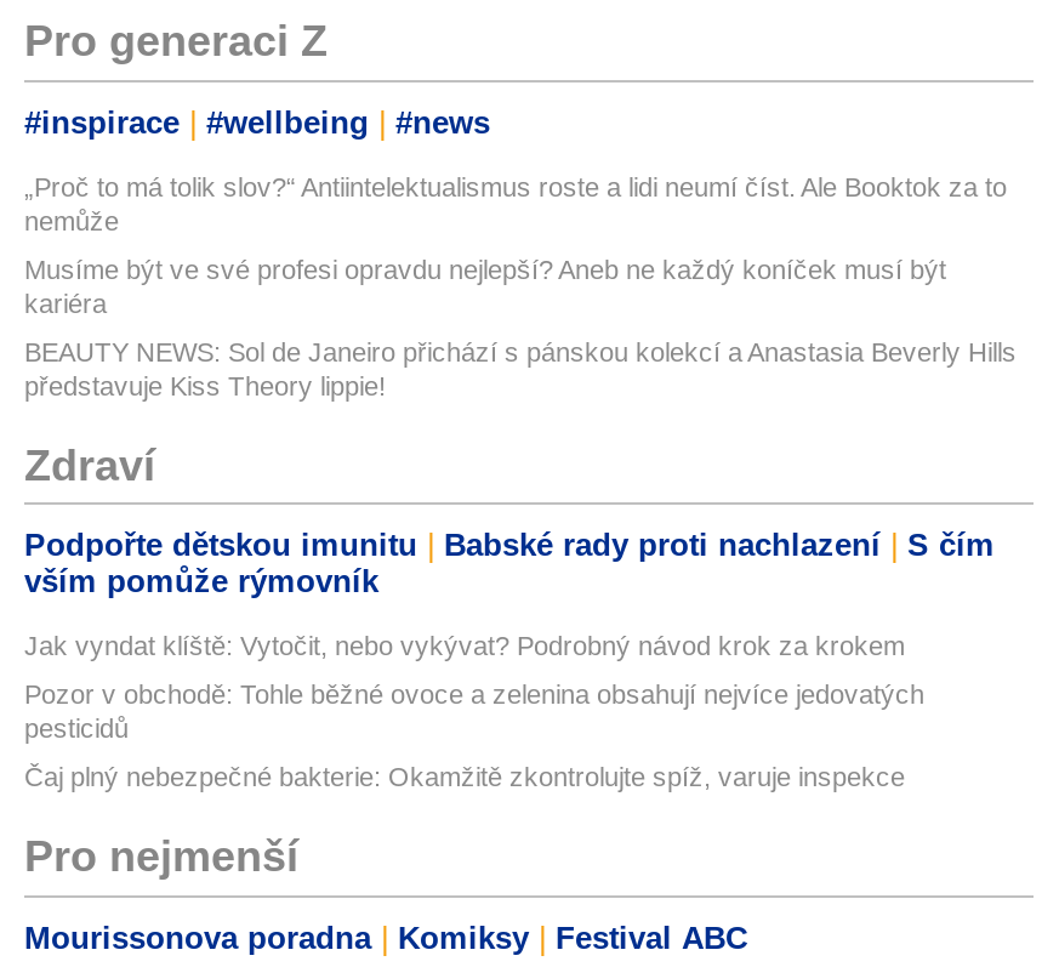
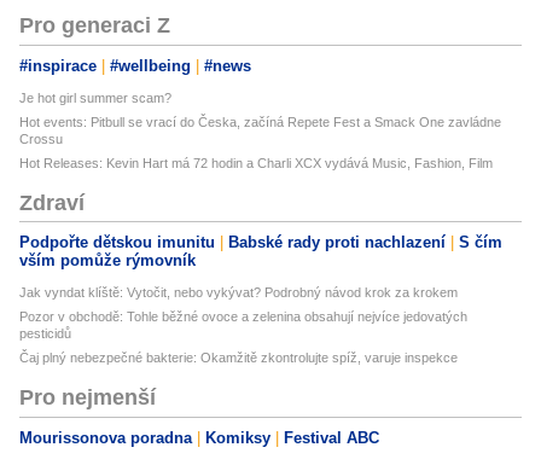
[24,172,1007,235] „Proč to má tolik slov?“ Antiintelektualismus roste a lidi neumí číst. Ale Booktok za to | nemůže -> [19,90,171,105] Je hot girl summer scam?
[24,254,946,317] Musíme být ve své profesi opravdu nejlepší? Aneb ne každý koníček musí být | kariéra -> [19,114,501,146] Hot events: Pitbull se vrací do Česka, začíná Repete Fest a Smack One zavládne | Crossu
[24,337,1017,400] BEAUTY NEWS: Sol de Janeiro přichází s pánskou kolekcí a Anastasia Beverly Hills | představuje Kiss Theory lippie! -> [19,155,493,170] Hot Releases: Kevin Hart má 72 hodin a Charli XCX vydává Music, Fashion, Film

